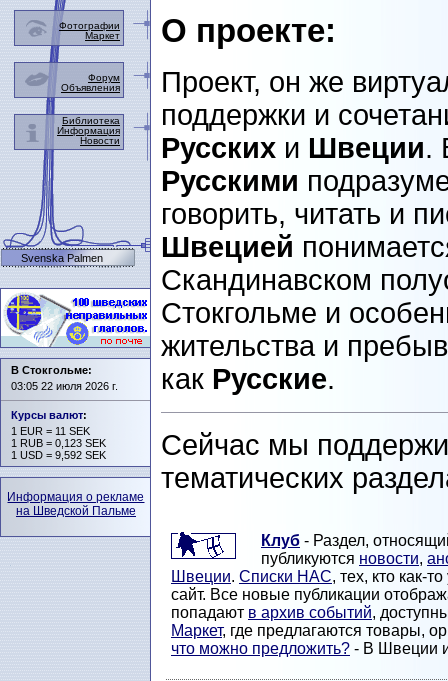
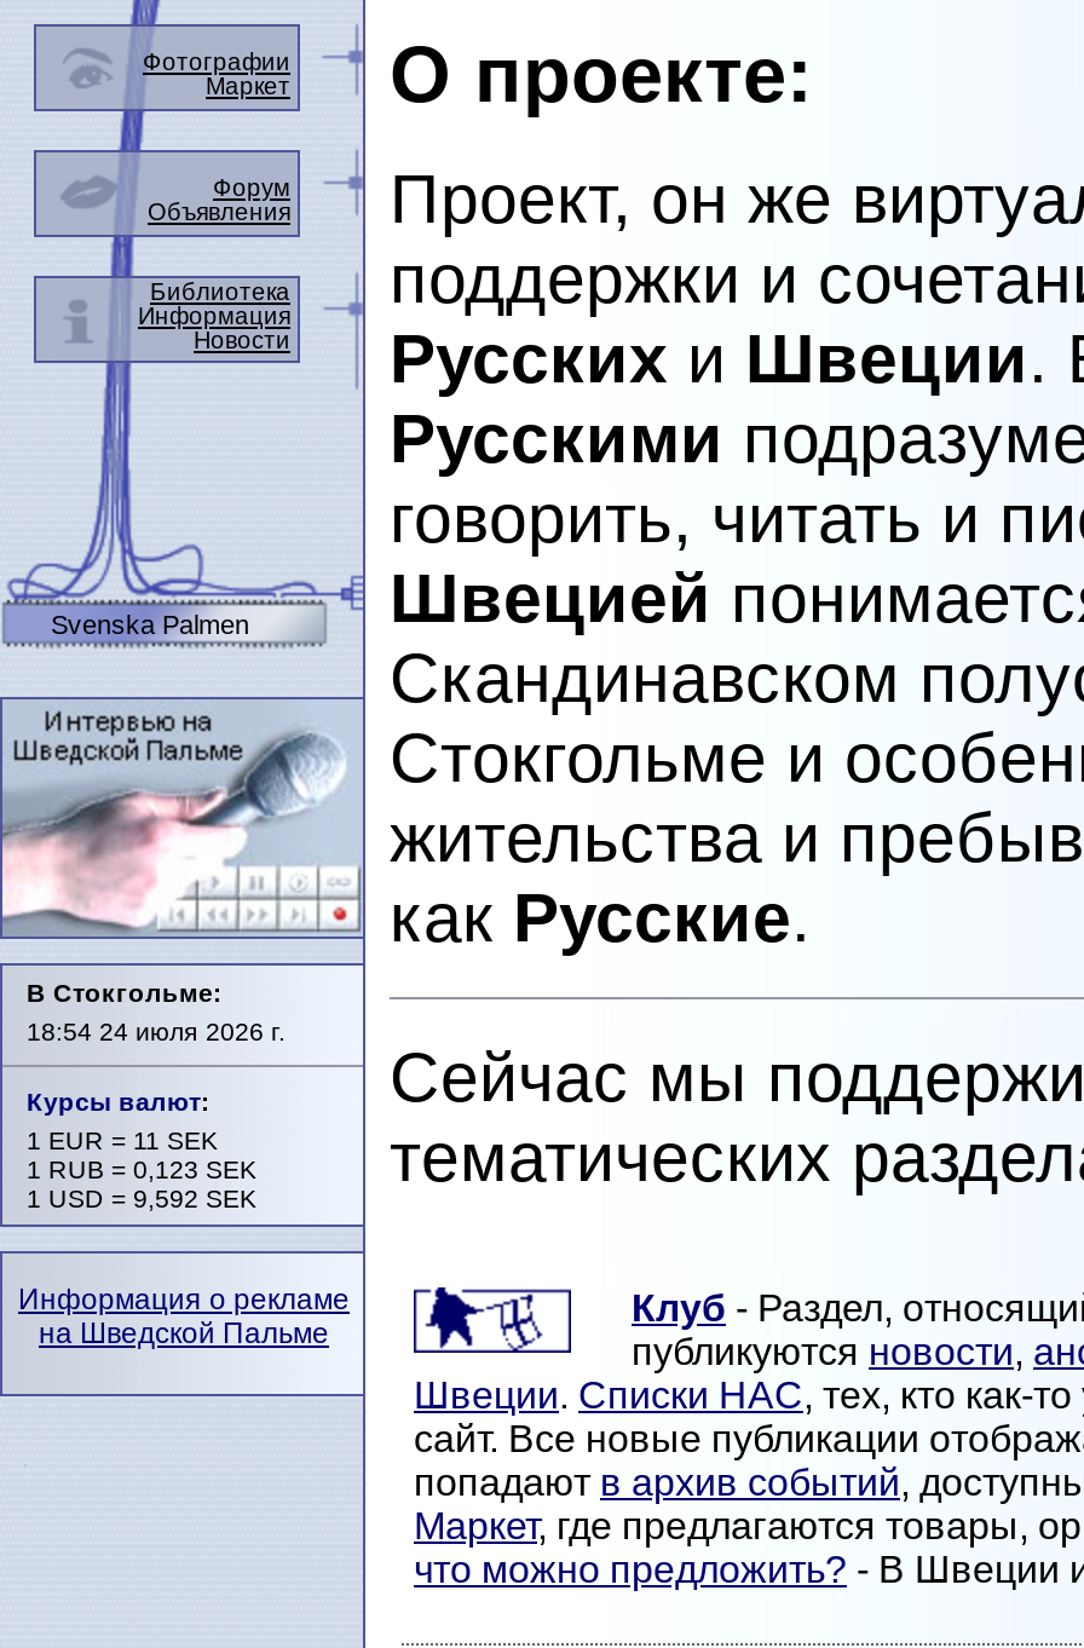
[3,289,149,392] [image] | 03:05 22 июля 2026 г. -> [7,702,363,1045] [image] | 18:54 24 июля 2026 г.
moved [11,364,92,376] -> [27,978,223,1007]: В Стокгольме:
moved [7,409,144,518] -> [18,1087,350,1350]: Курсы валют: | 1 EUR = 11 SEK | 1 RUB = 0,123 SEK | 1 USD = 9,592 SEK | Информация о рекламе | на Шведской Пальме

